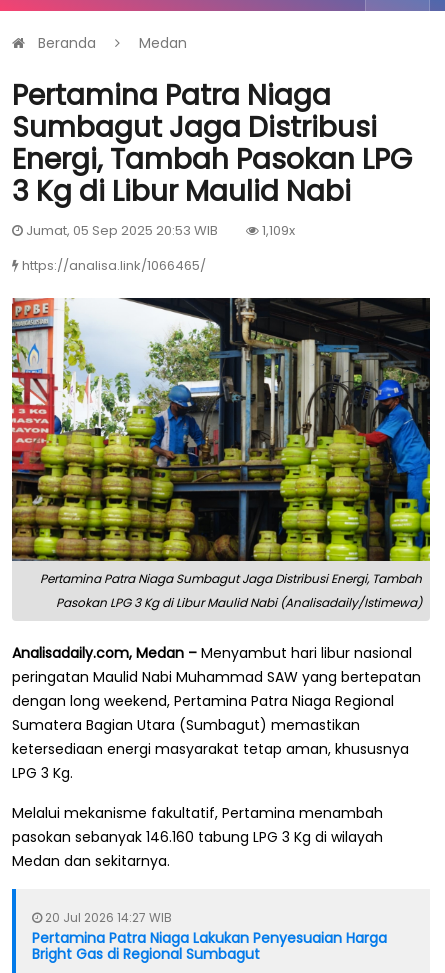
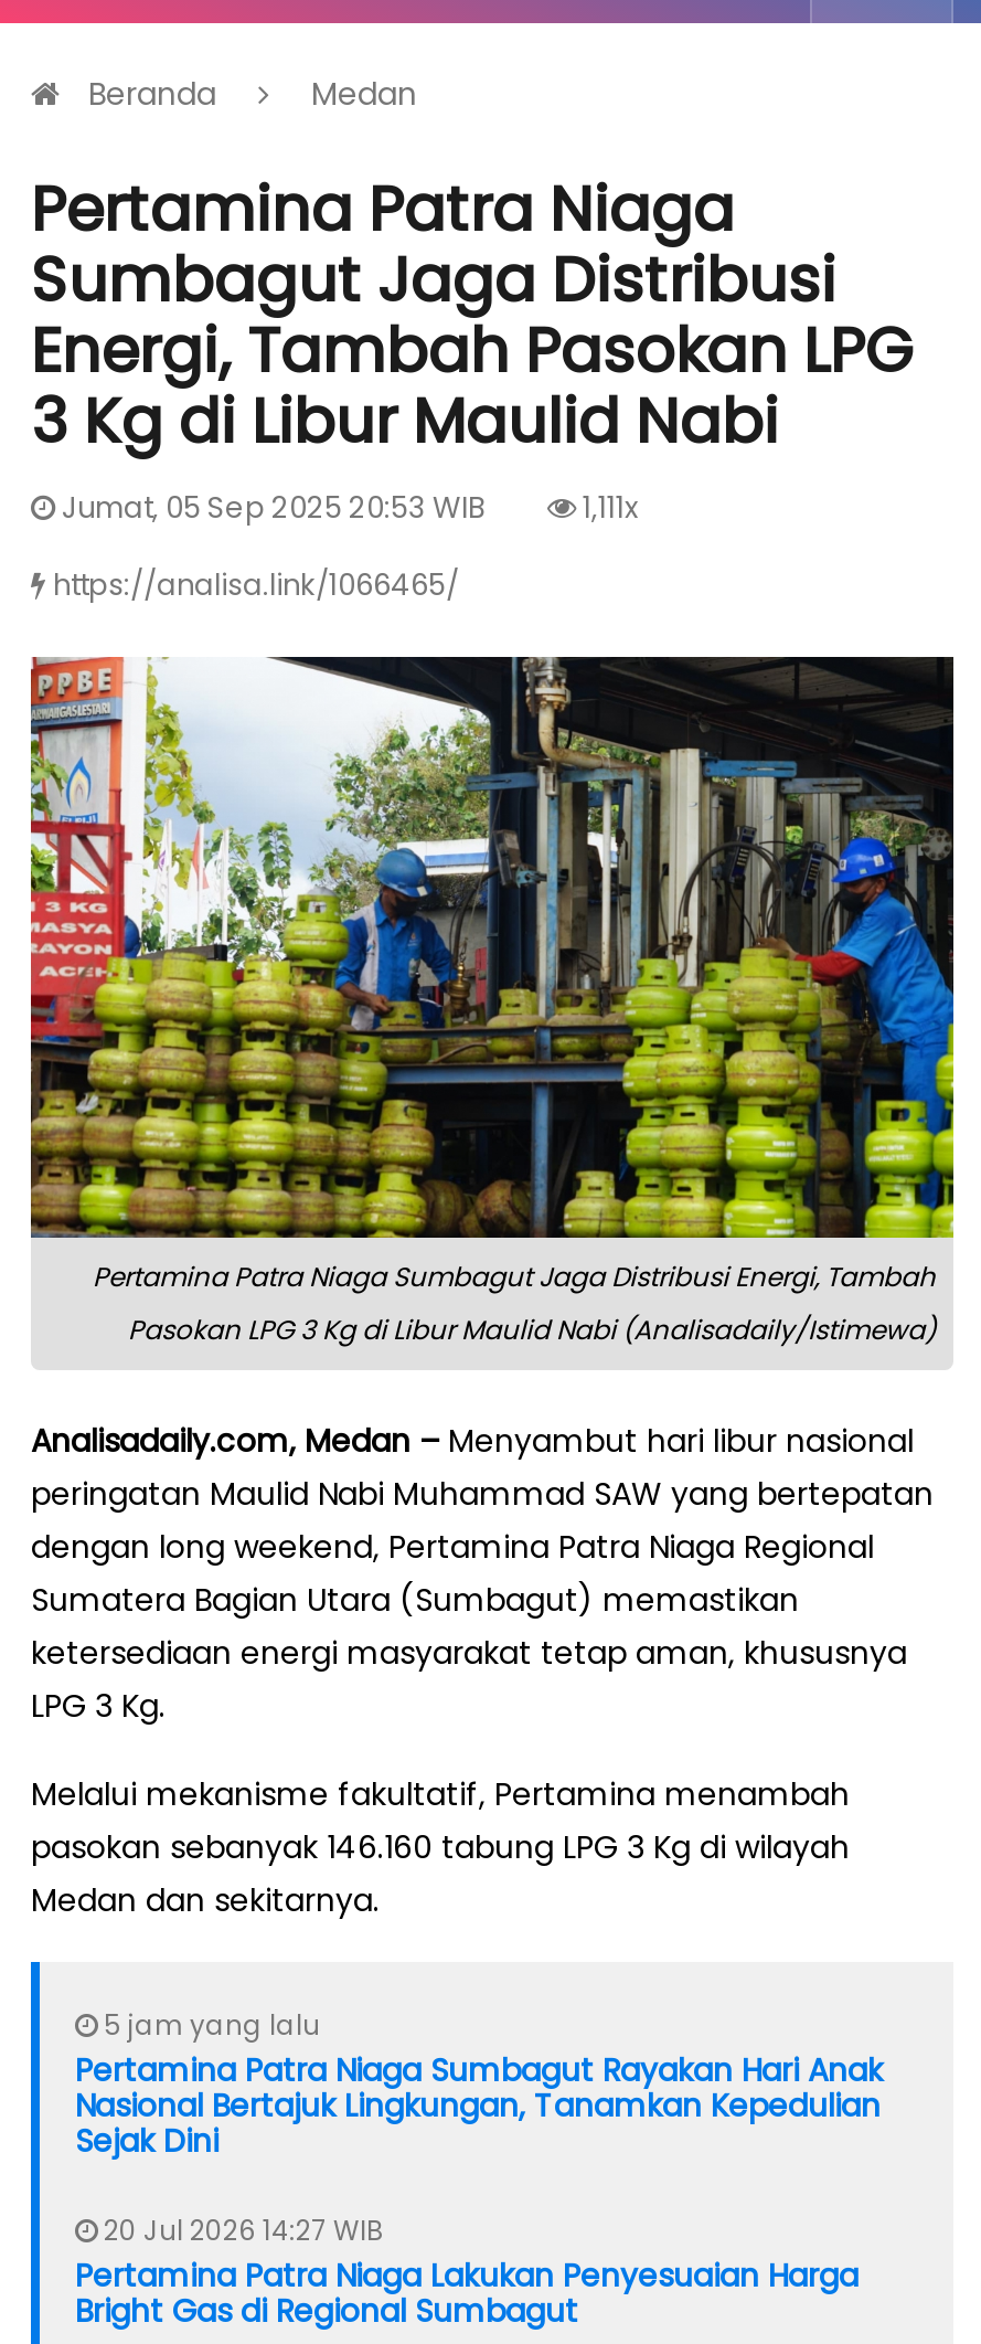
[259,221,295,240] 1,109x -> [576,486,638,528] 1,111x
none -> [75,2005,883,2162] 5 jam yang lalu | Pertamina Patra Niaga Sumbagut Rayakan Hari Anak | Nasional Bertajuk Lingkungan, Tanamkan Kepedulian | Sejak Dini

